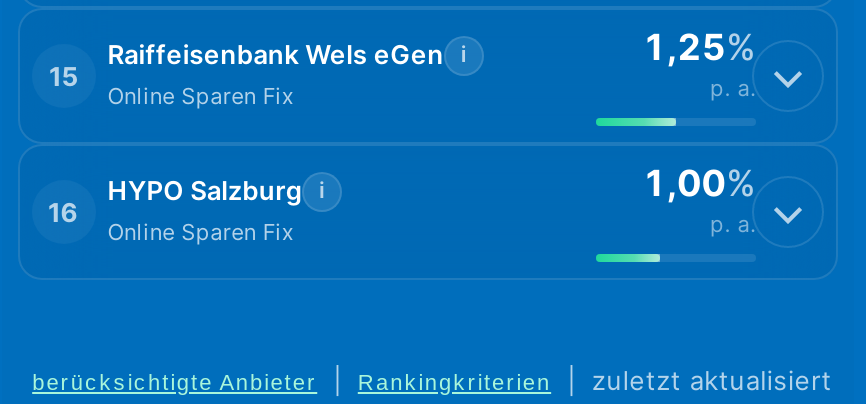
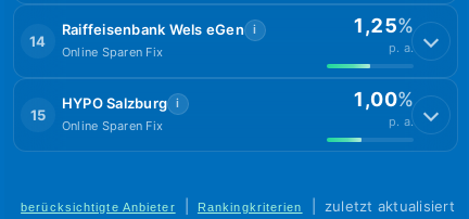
[49,60,78,92] 15 -> [29,32,46,50] 14
[48,196,79,228] 16 -> [30,106,46,123] 15

